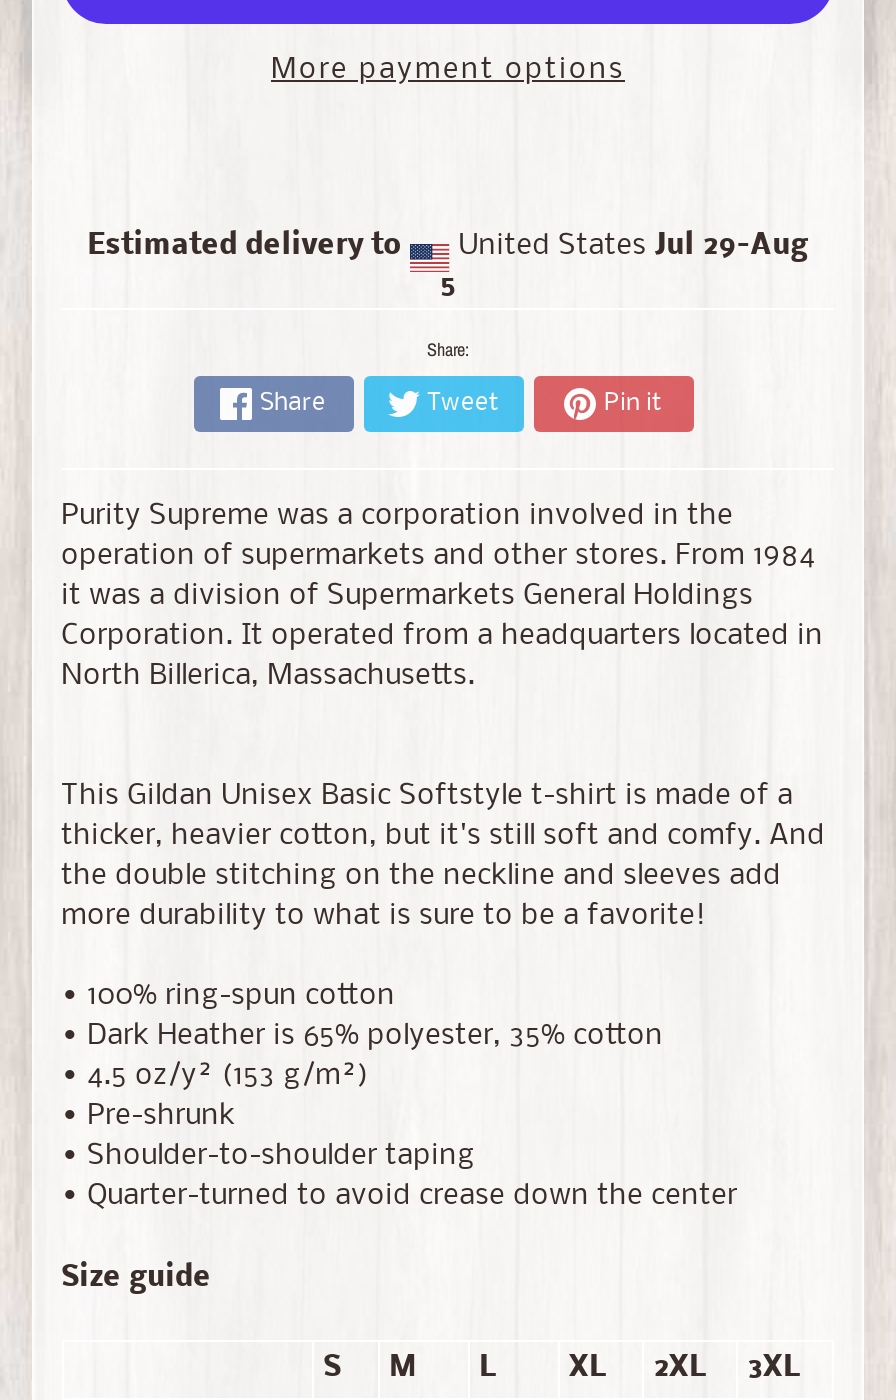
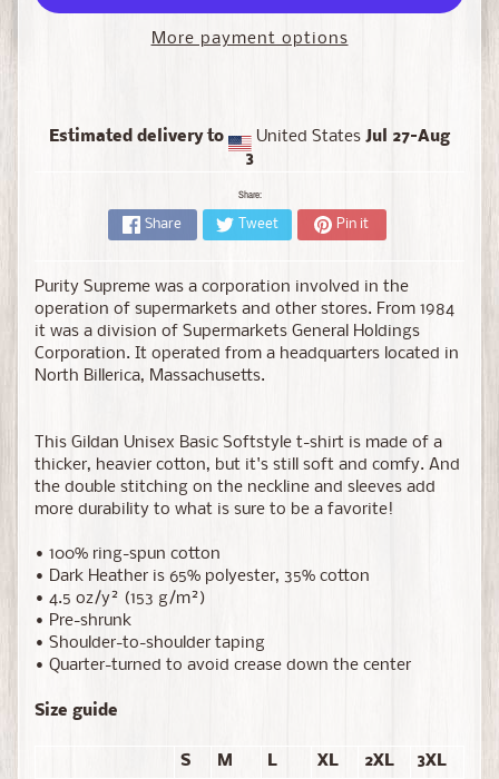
[450,232,808,262] United States Jul 29–Aug -> [251,129,450,146] United States Jul 27–Aug
[440,272,456,302] 5 -> [245,151,254,168] 3

